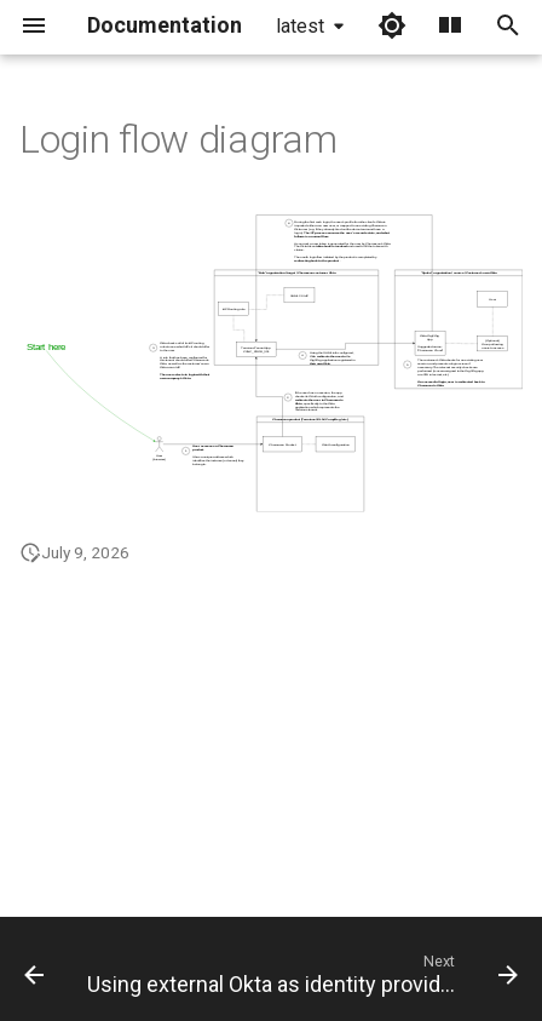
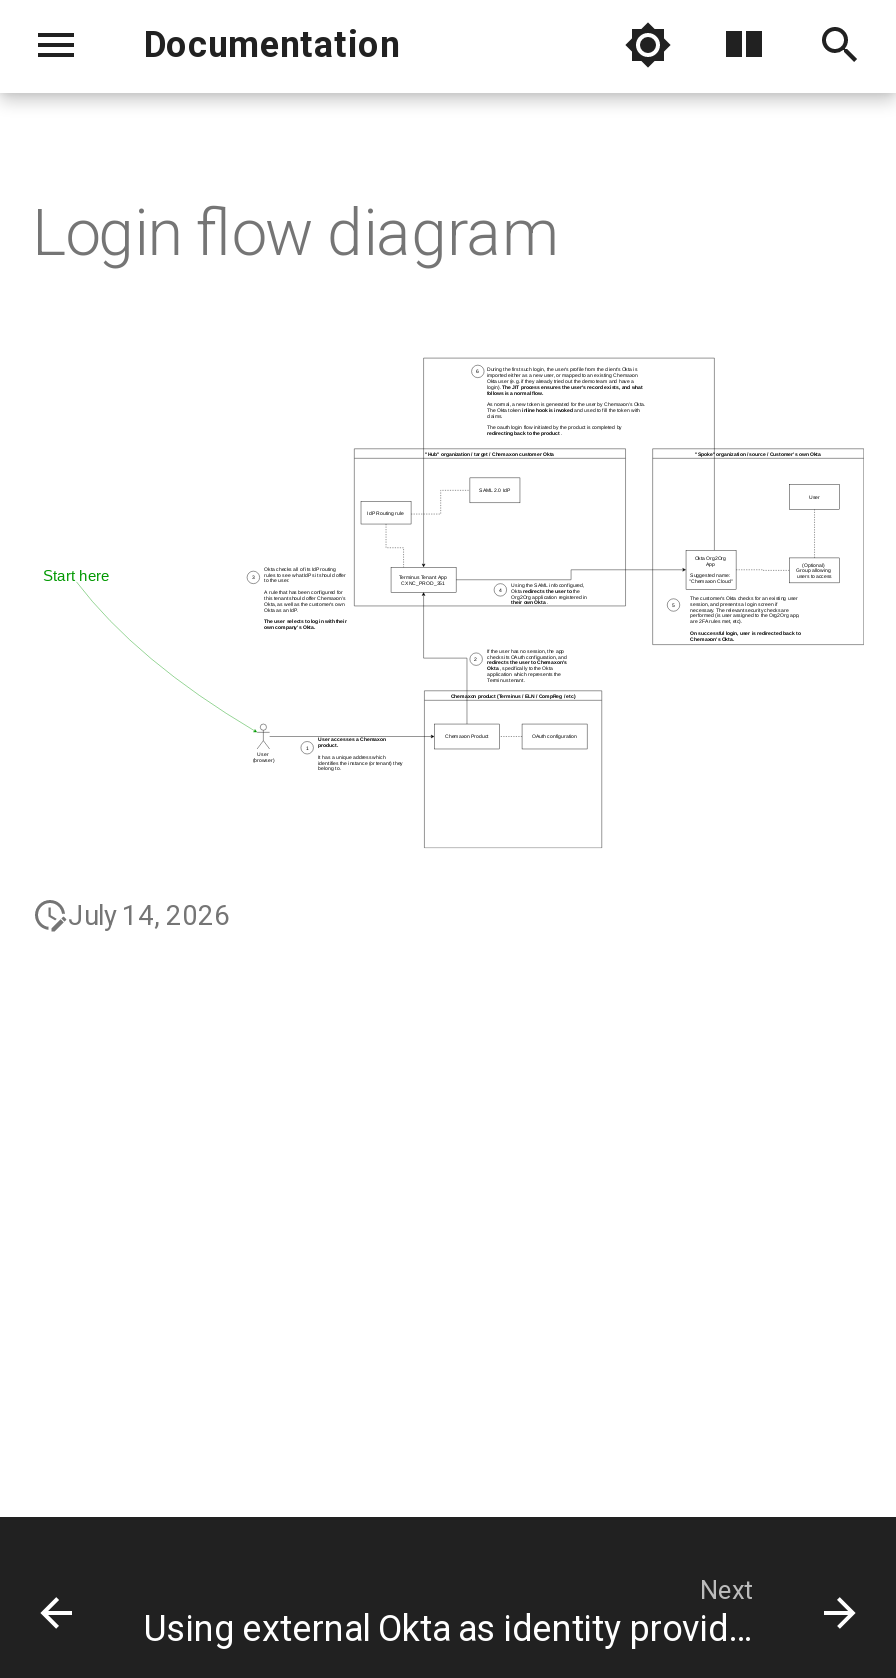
[276,15,324,38] latest -> none
[41,543,129,562] July 9, 2026 -> [68,900,230,932] July 14, 2026

